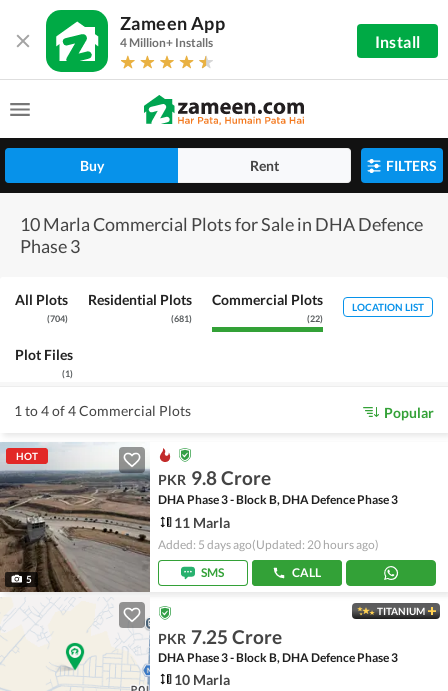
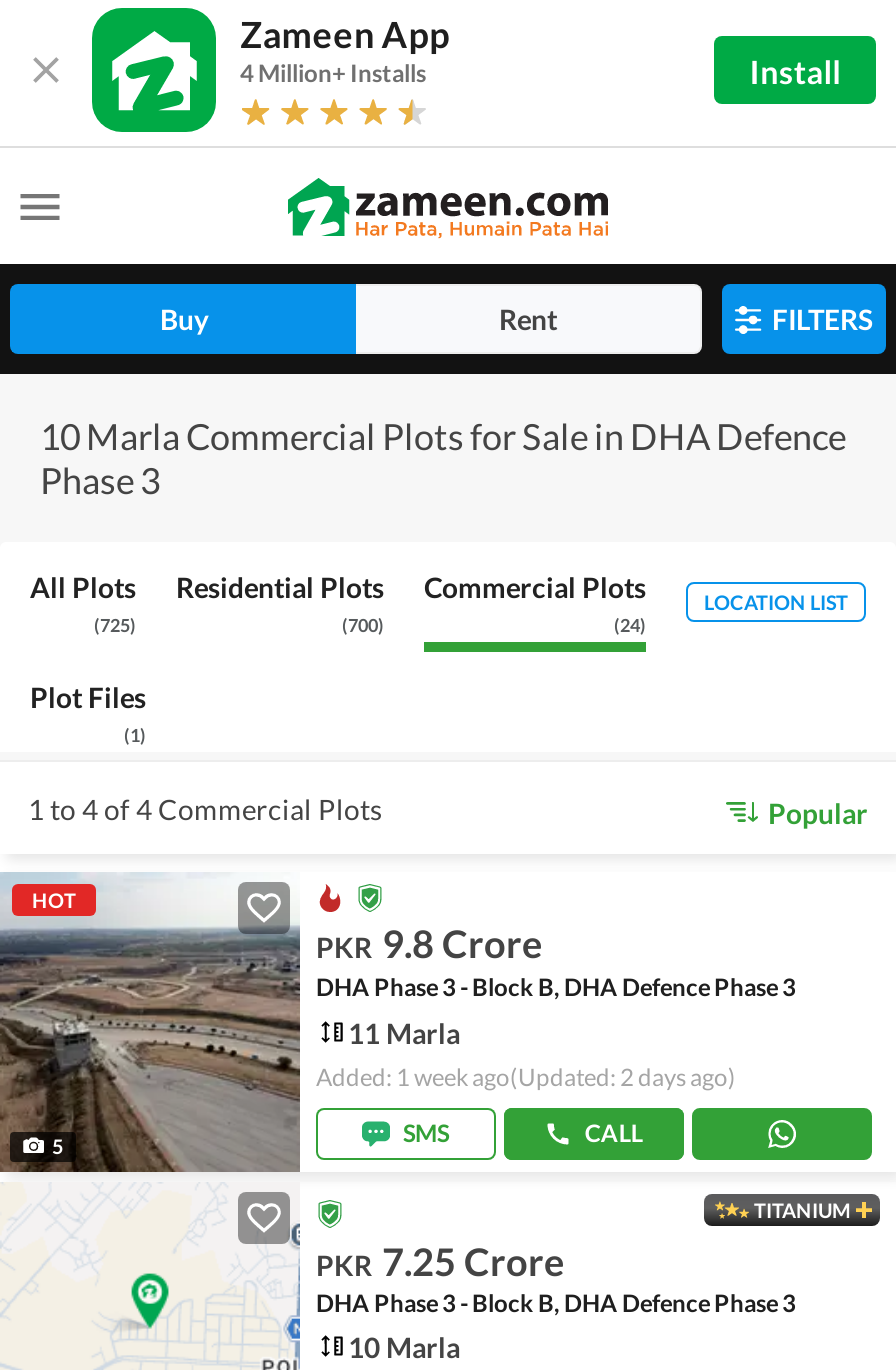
[47,313,68,324] (704) -> [94,614,136,636] (725)
[171,313,192,324] (681) -> [342,614,384,636] (700)
[307,313,323,324] (22) -> [614,614,646,636] (24)
[158,537,379,552] Added: 5 days ago(Updated: 20 hours ago) -> [316,1062,736,1092] Added: 1 week ago(Updated: 2 days ago)

